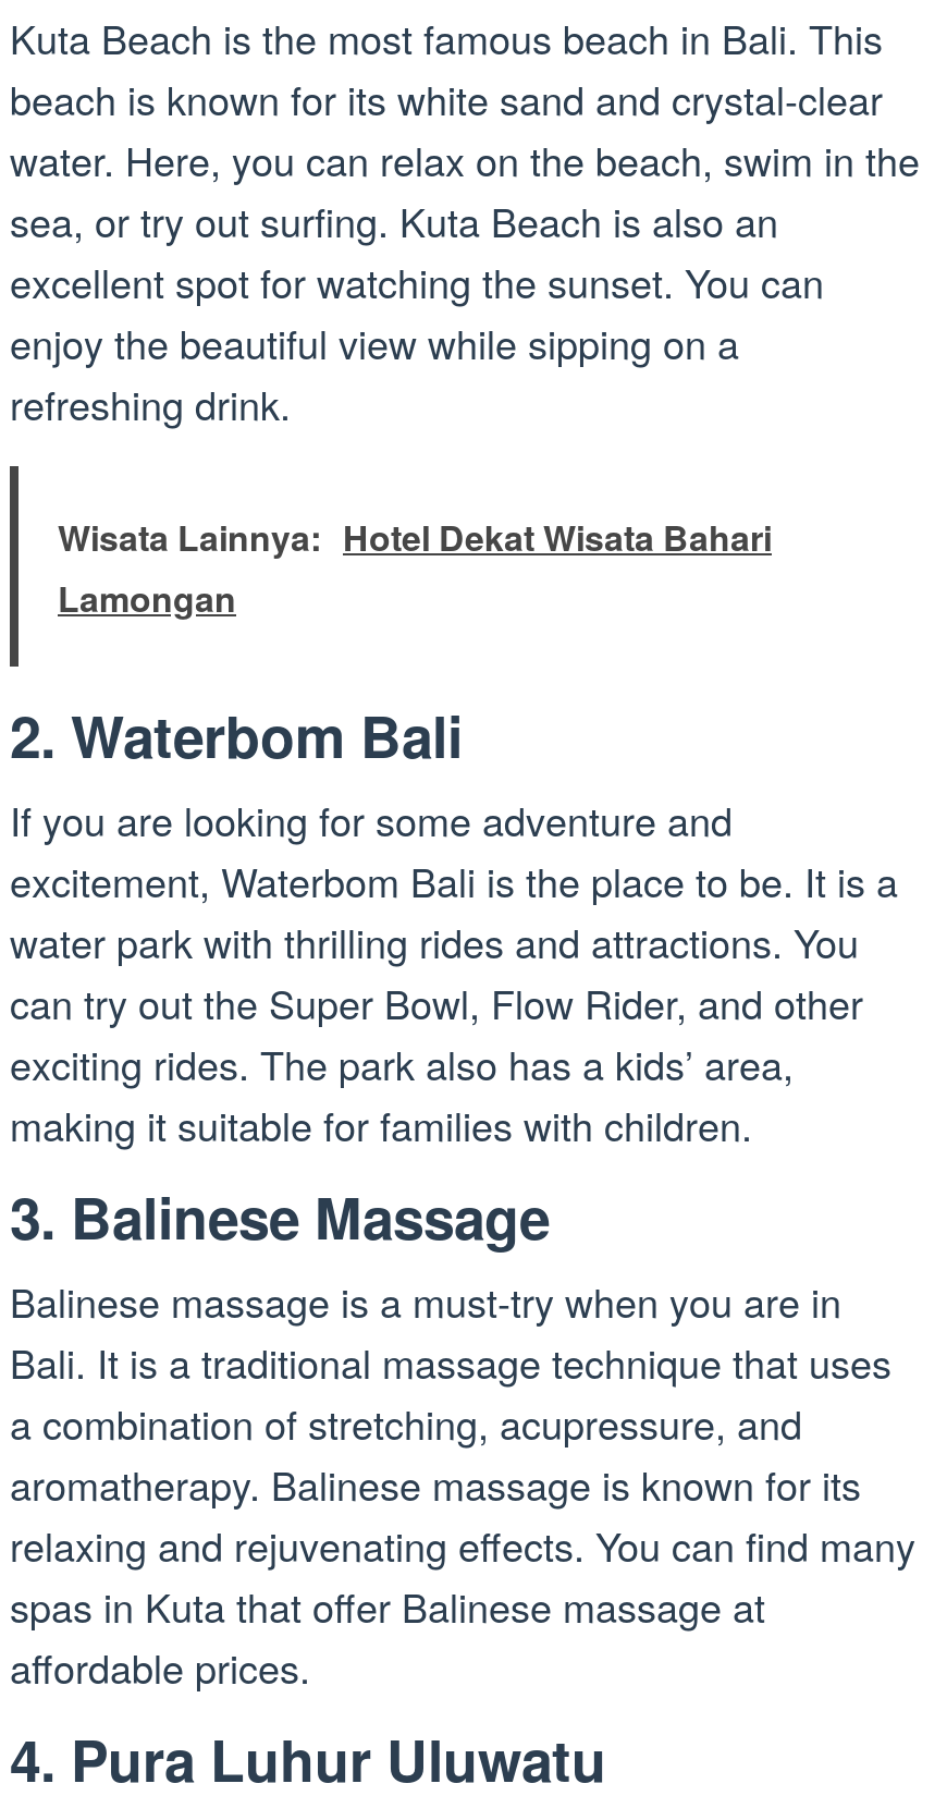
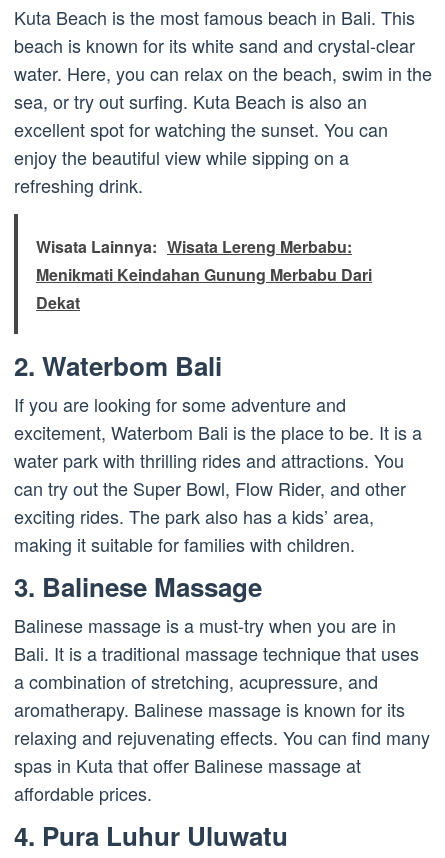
[58,512,772,623] Wisata Lainnya: Hotel Dekat Wisata Bahari | Lamongan -> [36,235,372,314] Wisata Lainnya: Wisata Lereng Merbabu: | Menikmati Keindahan Gunung Merbabu Dari | Dekat

